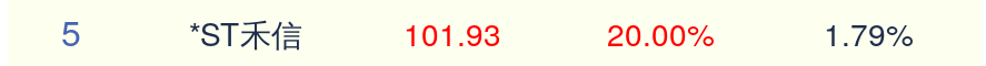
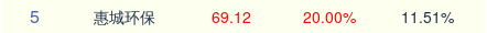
[189,10,501,54] *ST禾信 | 101.93 -> [94,5,251,27] 惠城环保 | 69.12
[824,10,913,54] 1.79% -> [401,5,453,27] 11.51%

